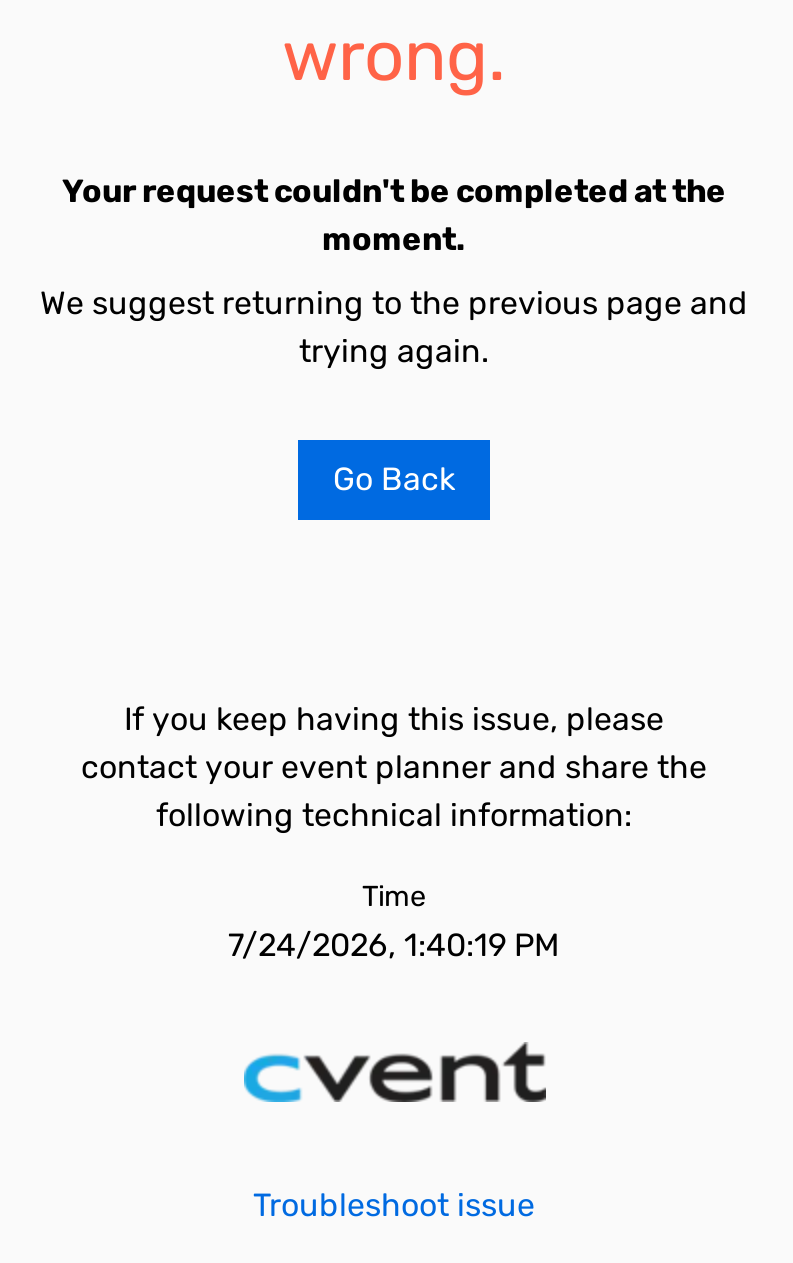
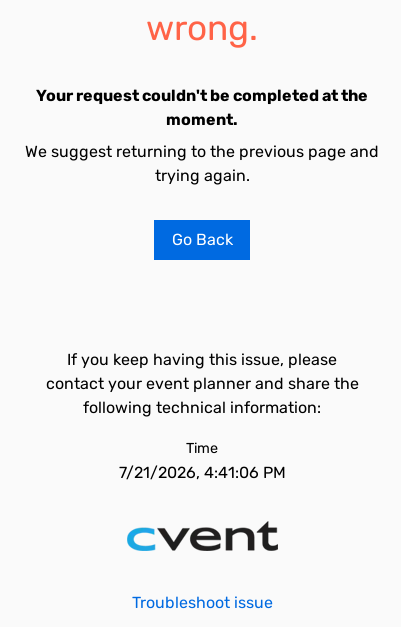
[228,926,560,964] 7/24/2026, 1:40:19 PM -> [118,463,285,482] 7/21/2026, 4:41:06 PM

